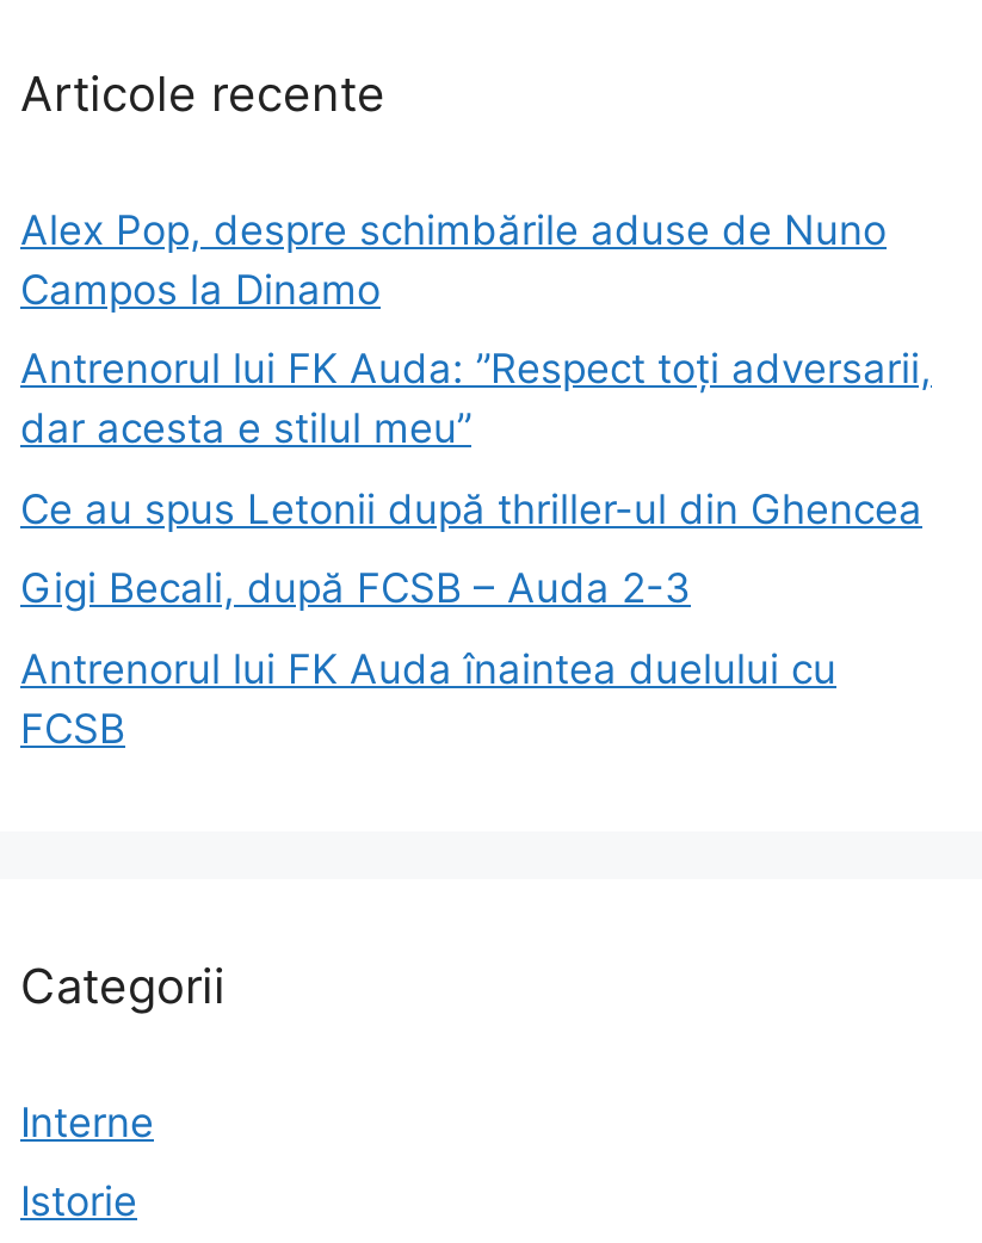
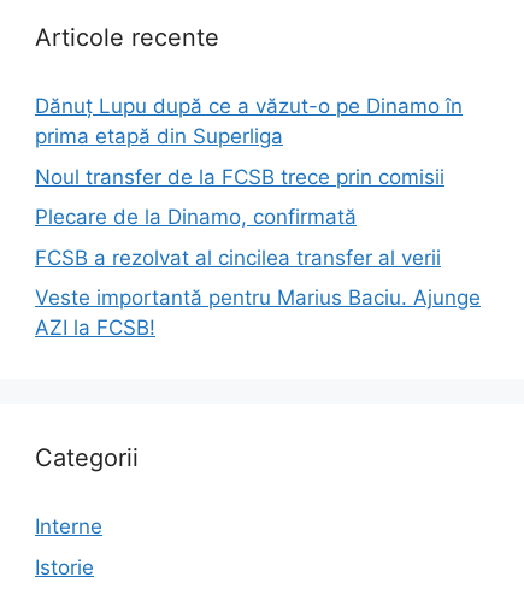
[20,206,887,314] Alex Pop, despre schimbările aduse de Nuno | Campos la Dinamo -> [35,94,463,148] Dănuț Lupu după ce a văzut-o pe Dinamo în | prima etapă din Superliga
[20,346,932,453] Antrenorul lui FK Auda: ”Respect toți adversarii, | dar acesta e stilul meu” -> [35,164,444,189] Noul transfer de la FCSB trece prin comisii
[20,486,922,533] Ce au spus Letonii după thriller-ul din Ghencea -> [35,205,357,229] Plecare de la Dinamo, confirmată
[20,565,691,613] Gigi Becali, după FCSB – Auda 2-3 -> [35,245,441,269] FCSB a rezolvat al cincilea transfer al verii
[20,645,836,753] Antrenorul lui FK Auda înaintea duelului cu | FCSB -> [35,285,481,340] Veste importantă pentru Marius Baciu. Ajunge | AZI la FCSB!

